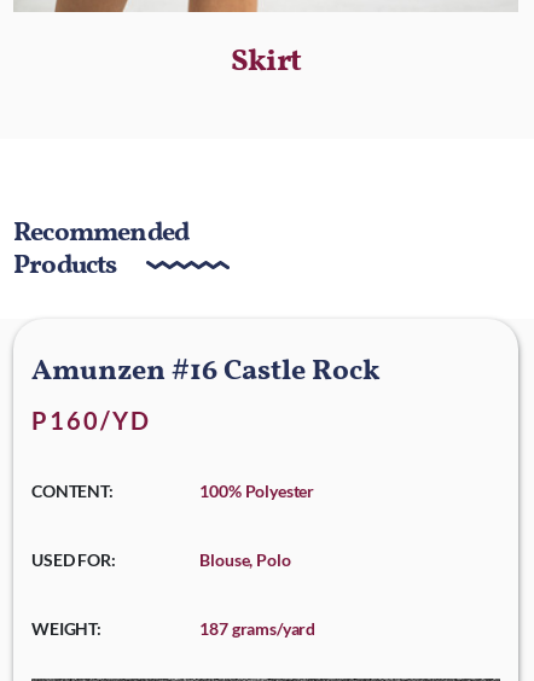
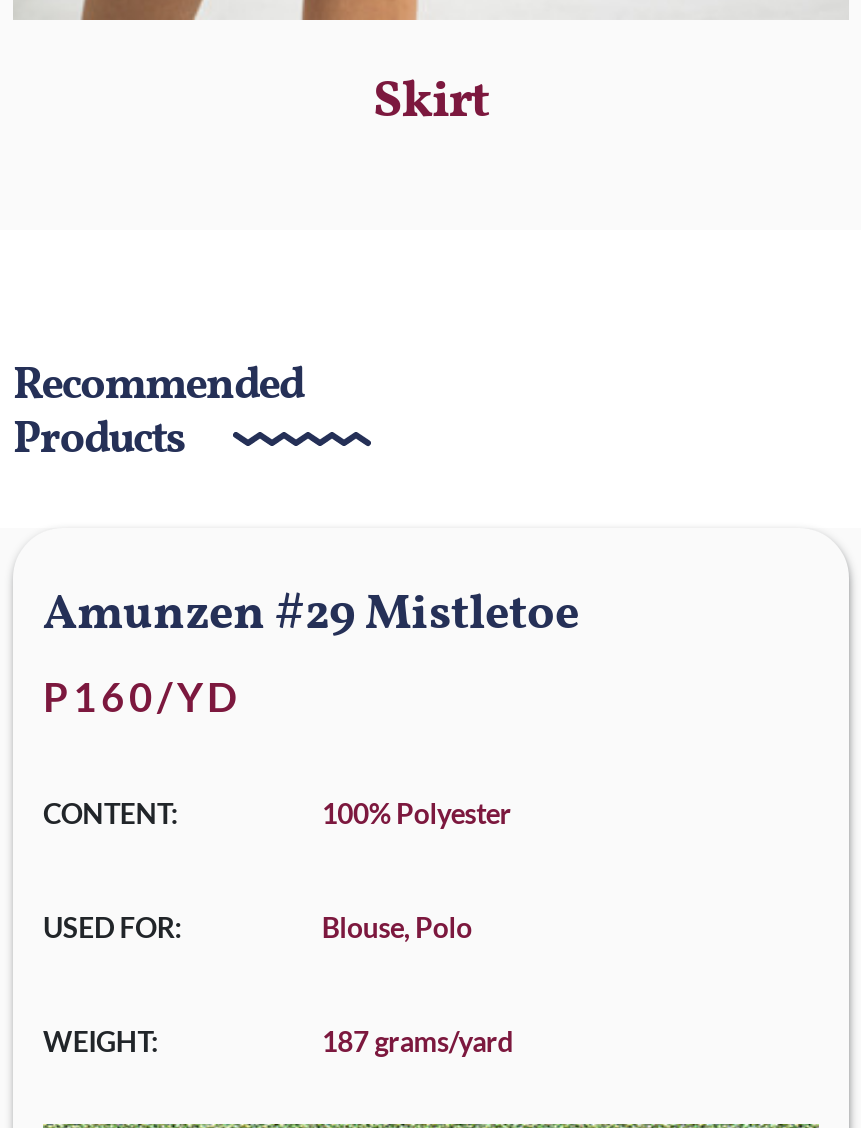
[31,352,381,393] Amunzen #16 Castle Rock -> [43,582,579,650] Amunzen #29 Mistletoe

